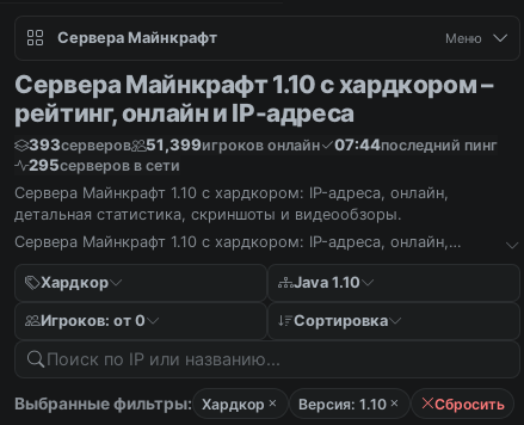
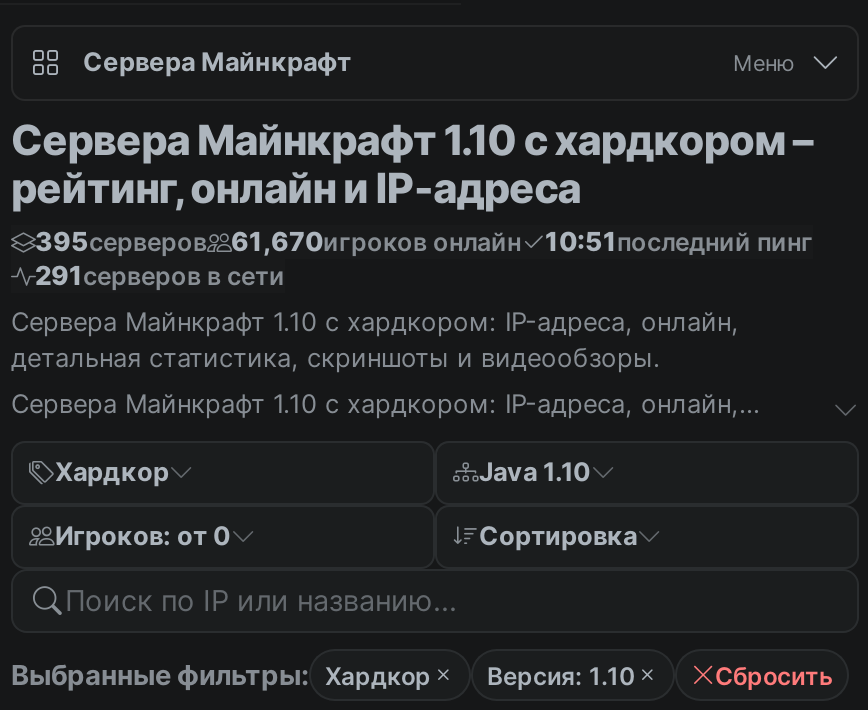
[29,135,131,154] 393серверов -> [35,225,207,257] 395серверов
[146,135,320,154] 51,399игроков онлайн -> [231,225,521,257] 61,670игроков онлайн
[334,135,498,154] 07:44 последний пинг -> [545,225,813,257] 10:51 последний пинг
[29,155,180,174] 295серверов в сети -> [35,259,285,291] 291серверов в сети

